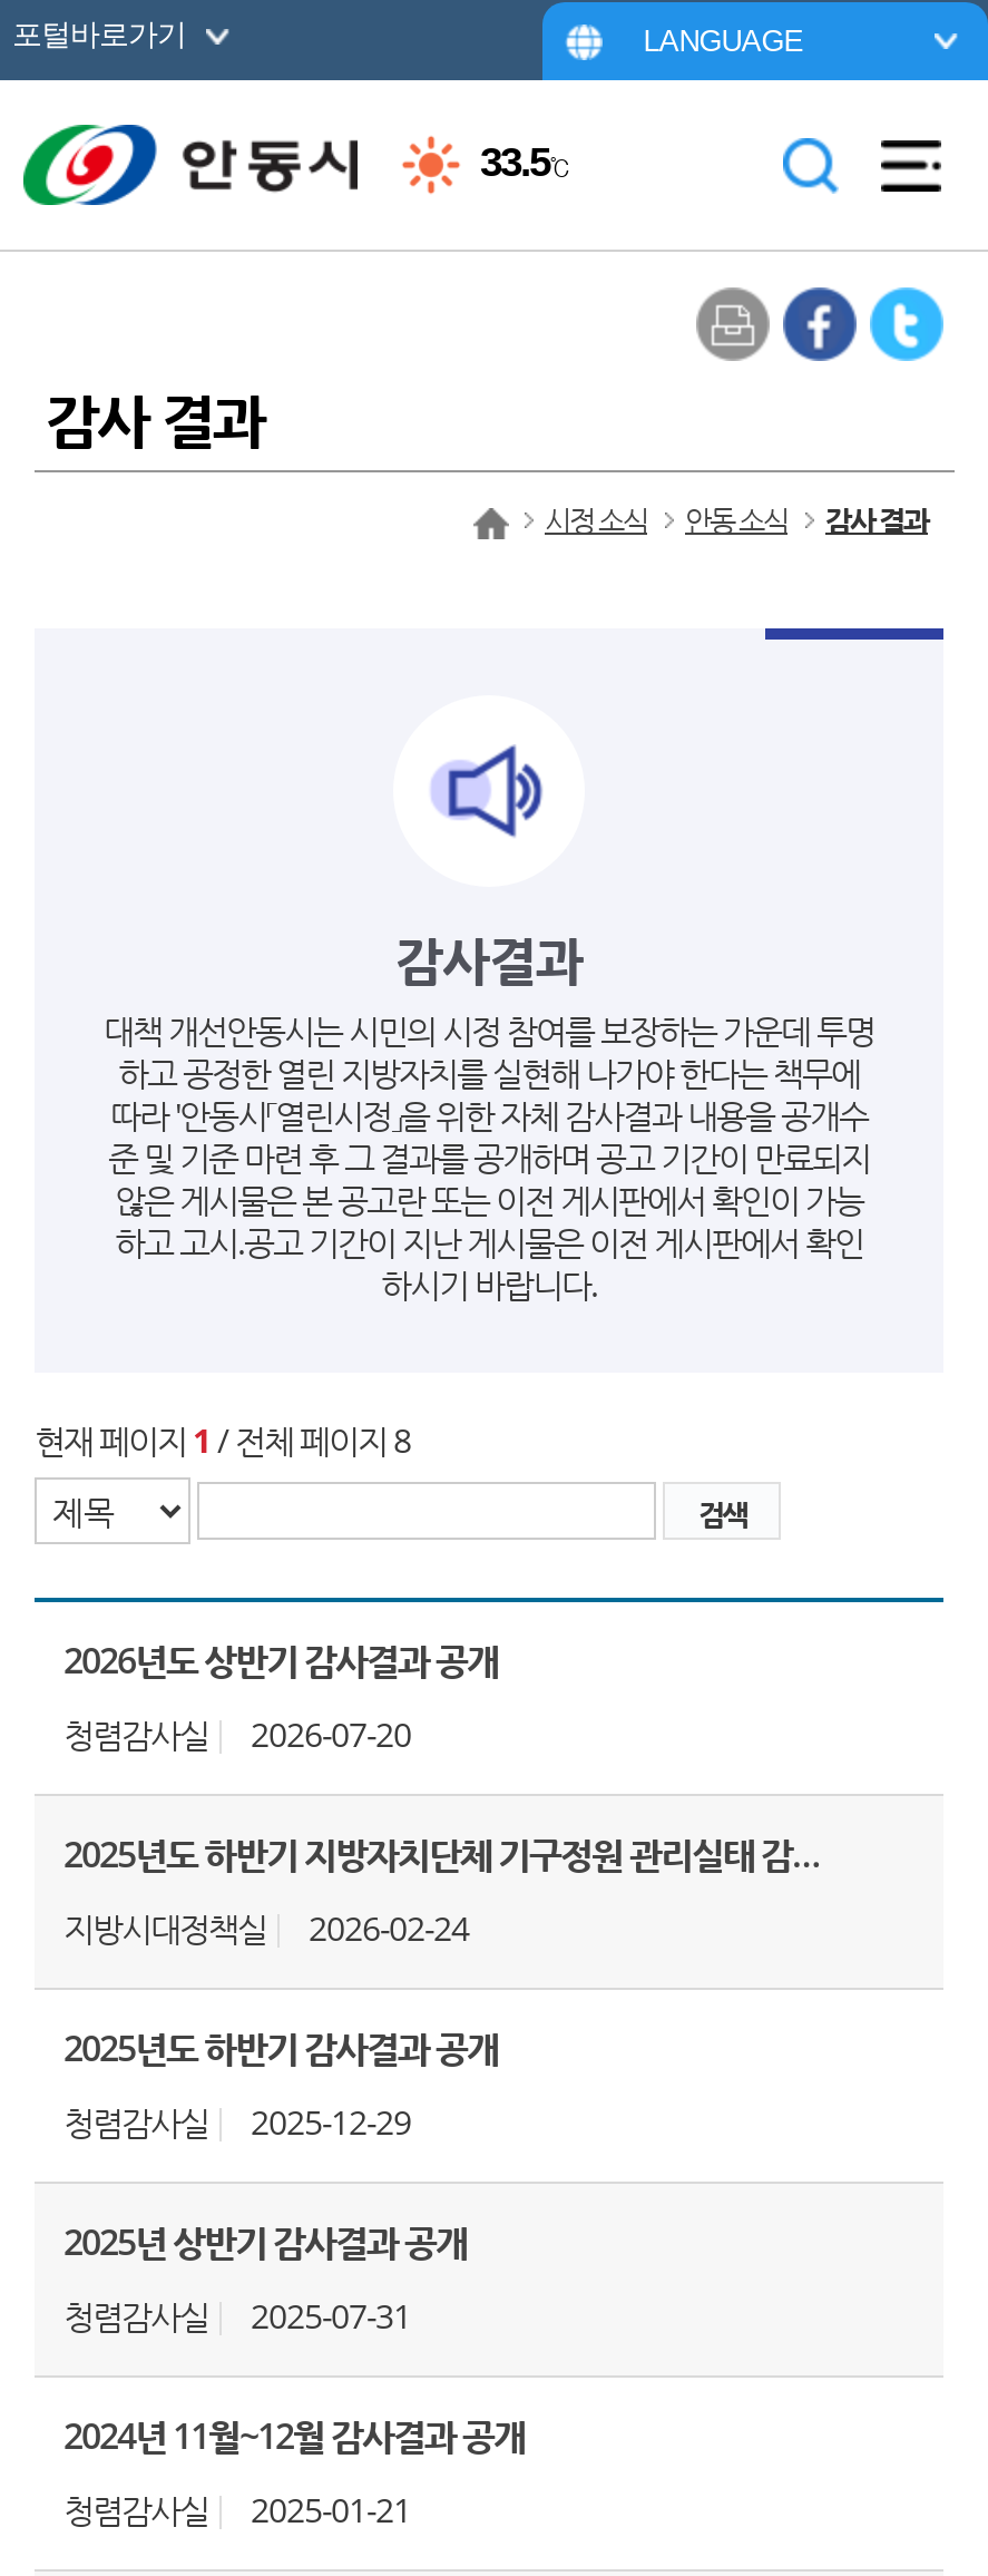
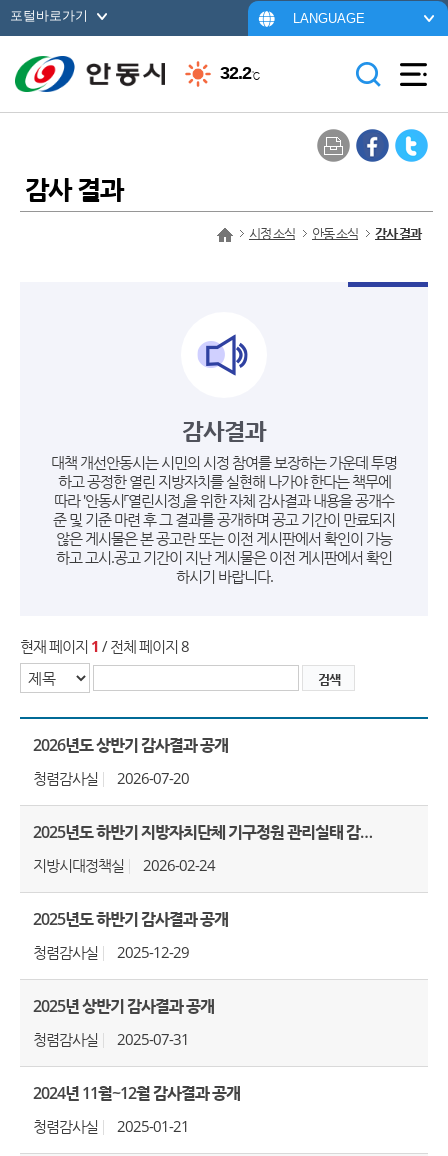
[480,140,567,185] 33.5℃ -> [220,63,259,83] 32.2℃

